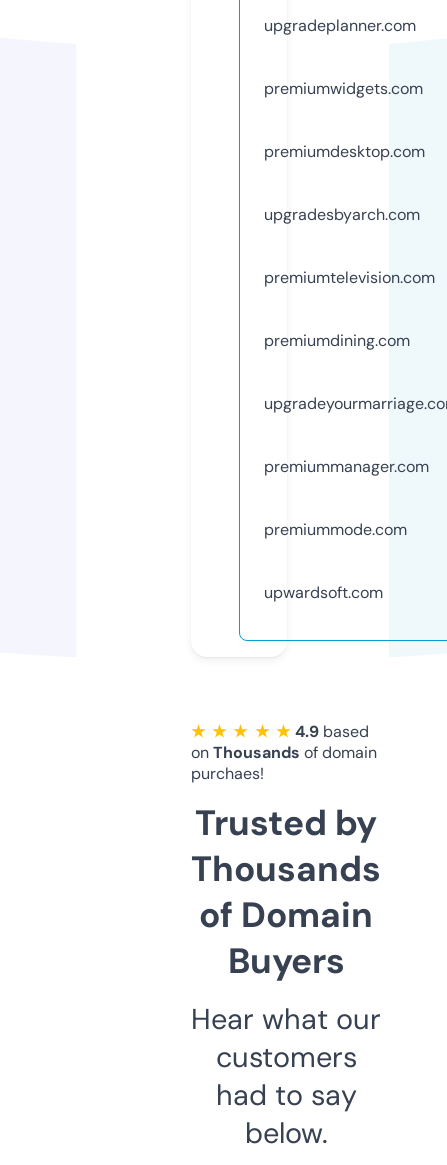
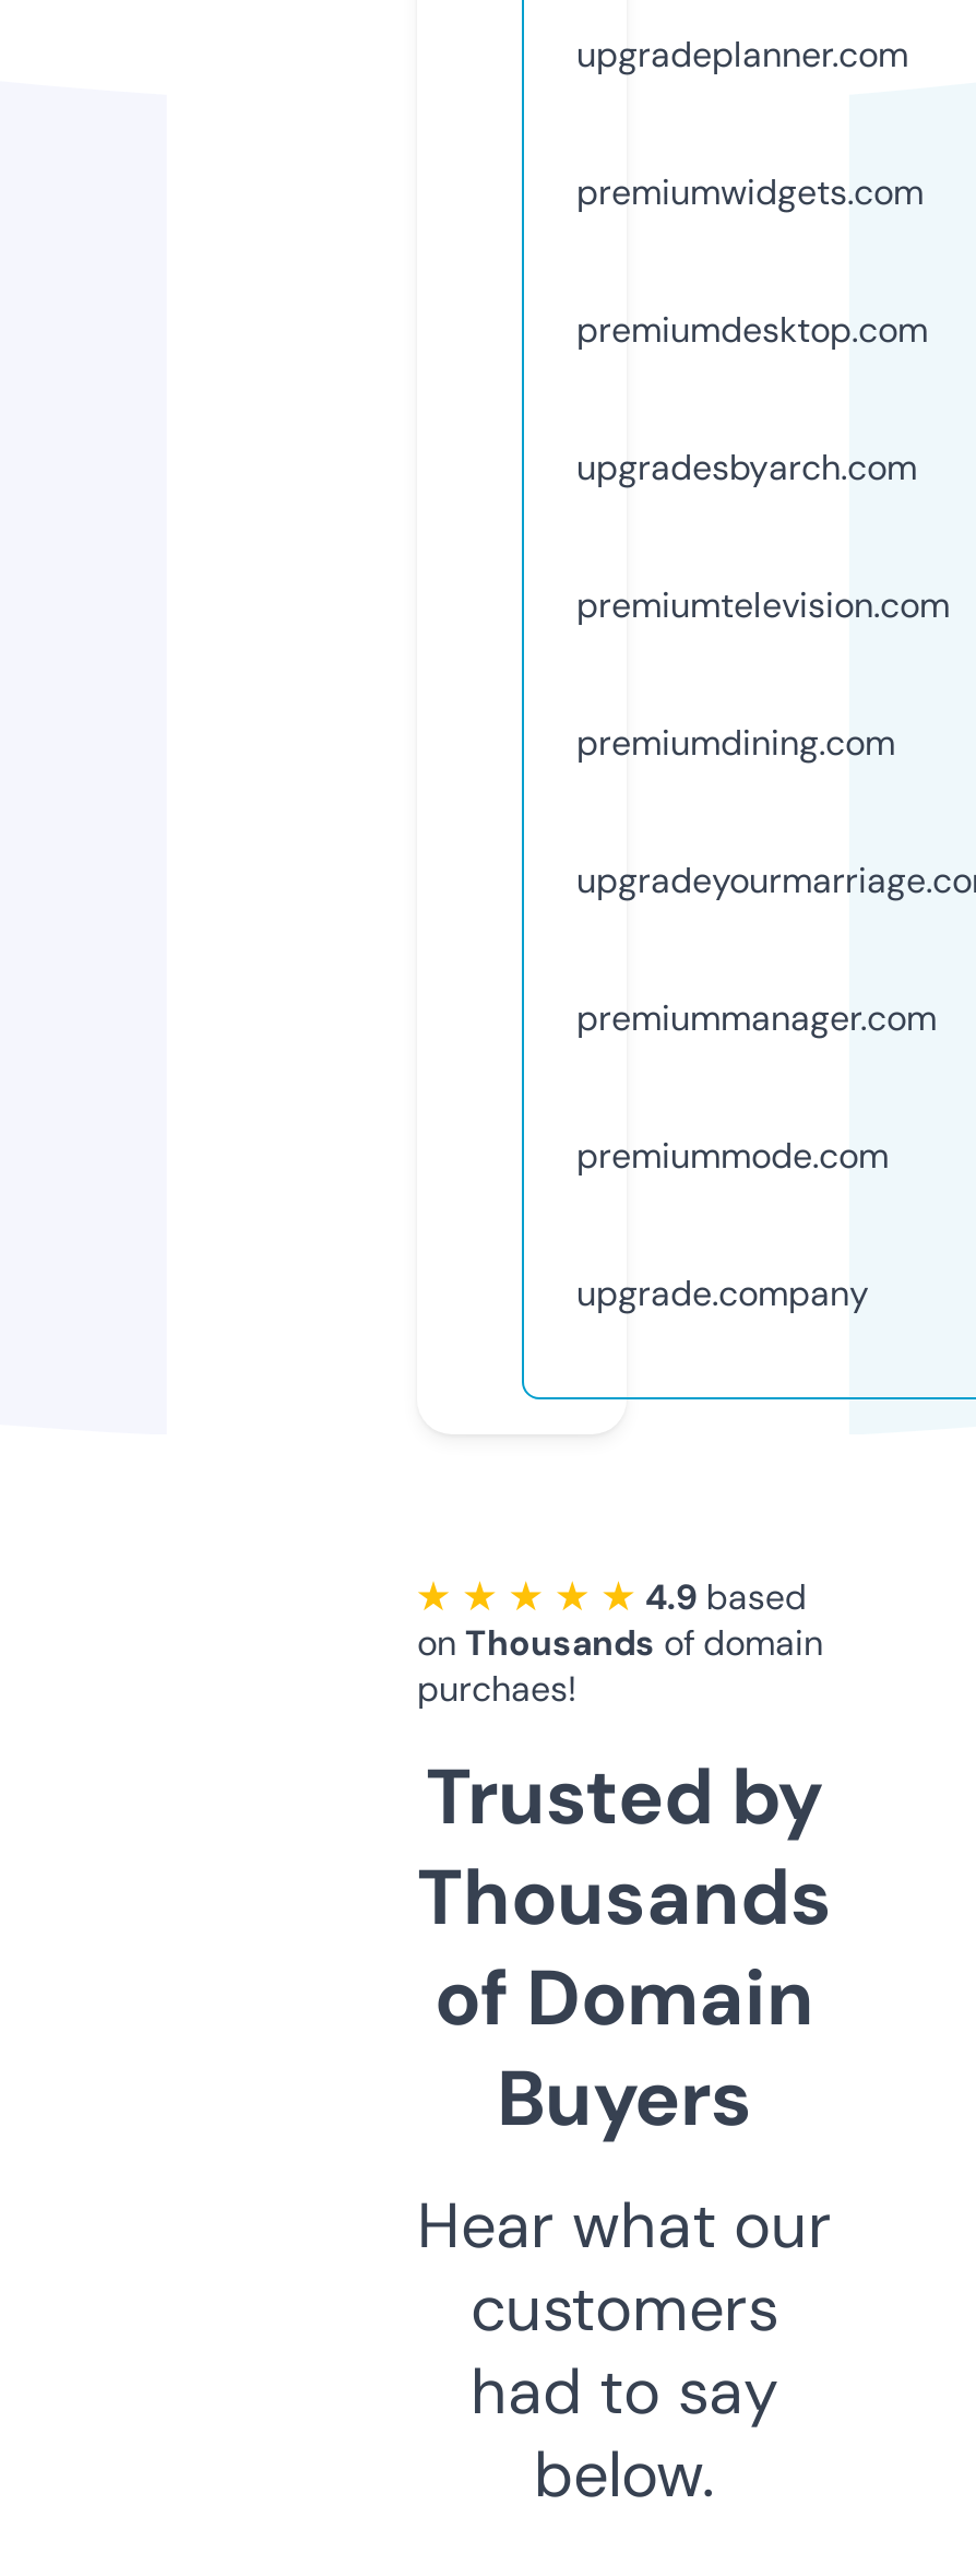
[264,582,383,603] upwardsoft.com -> [576,1270,869,1316] upgrade.company

